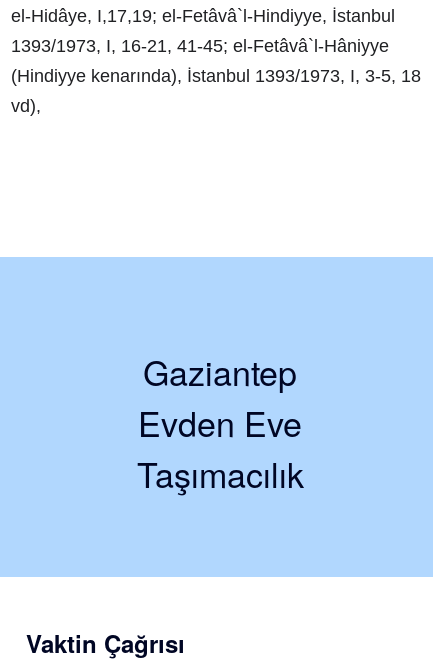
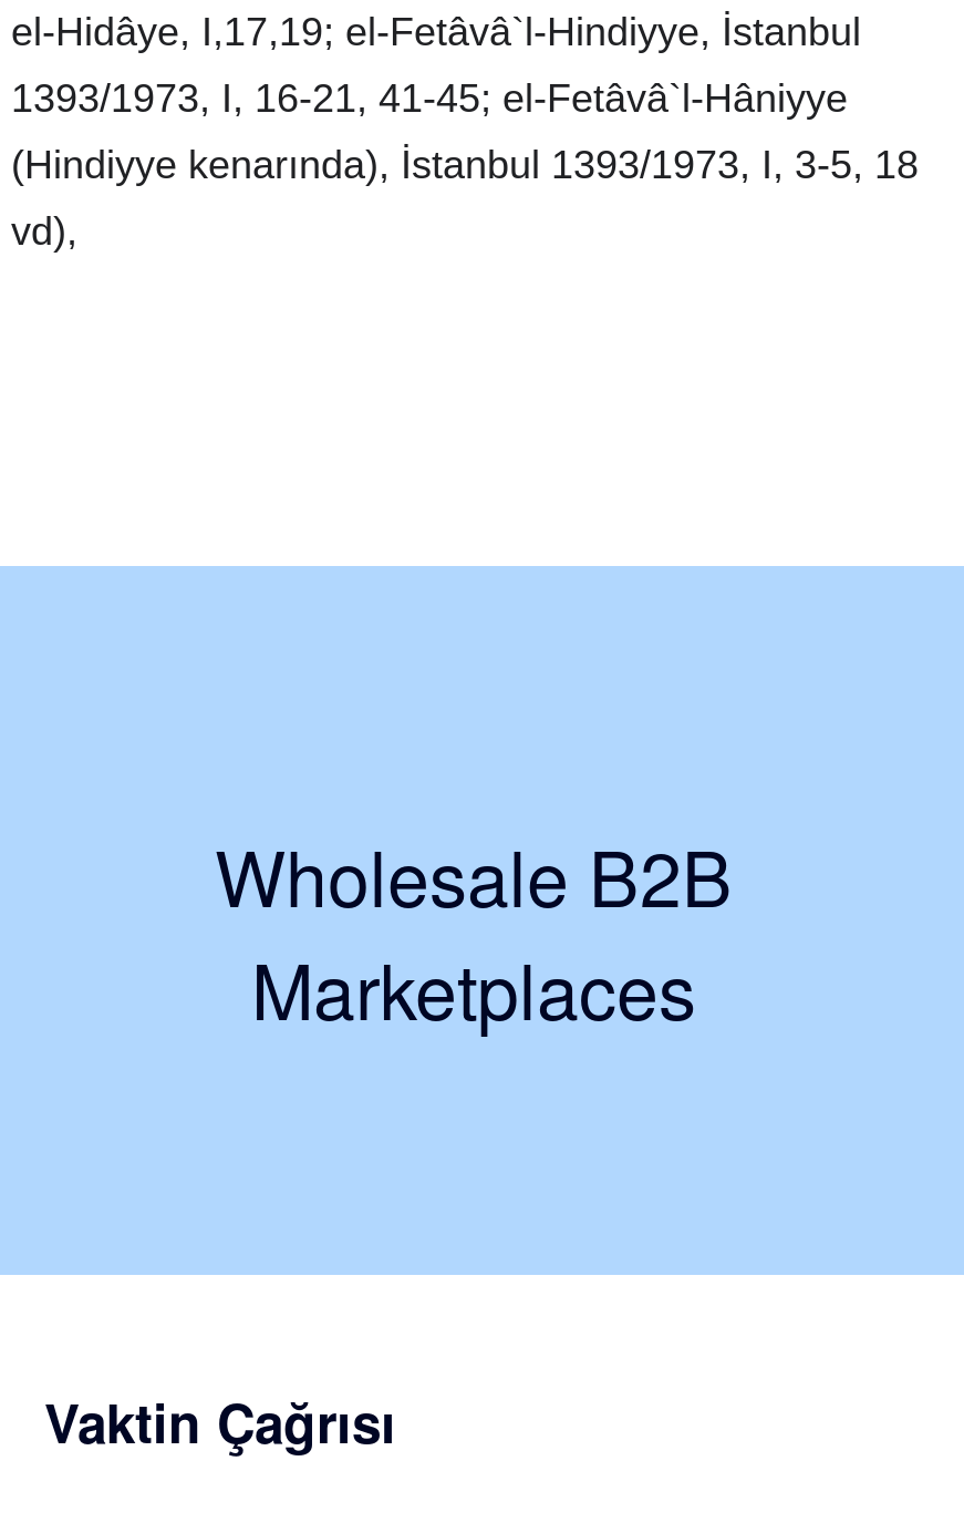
[136,346,303,497] Gaziantep | Evden Eve | Taşımacılık -> [215,821,733,1042] Wholesale B2B | Marketplaces

